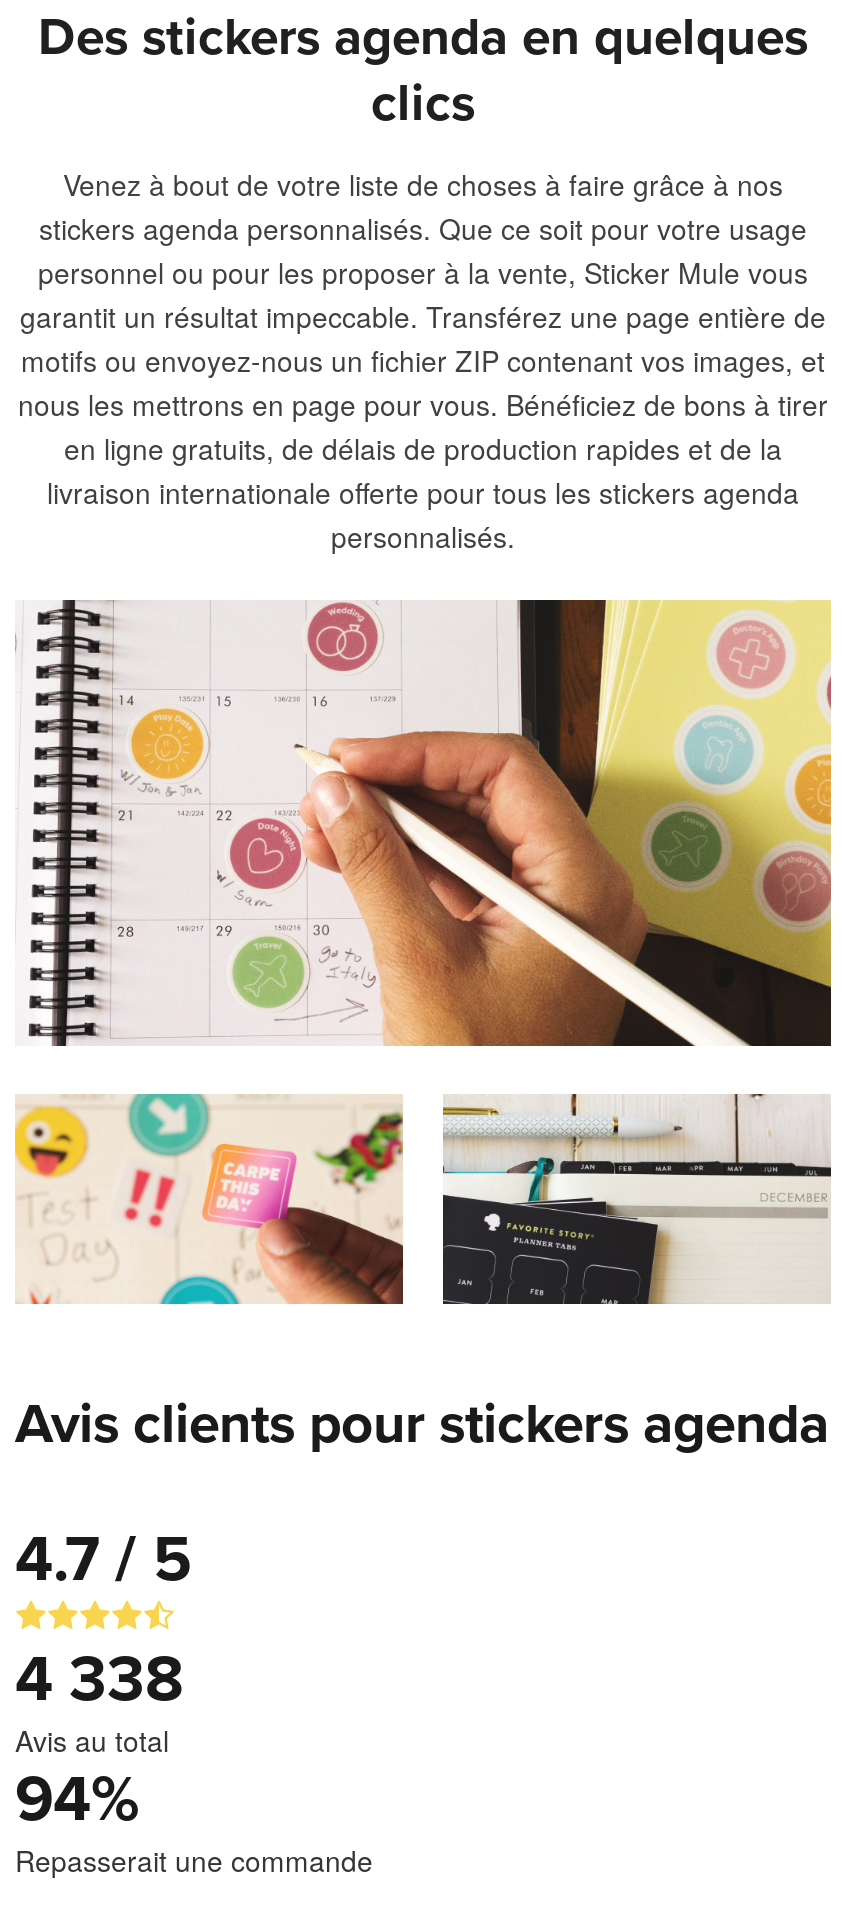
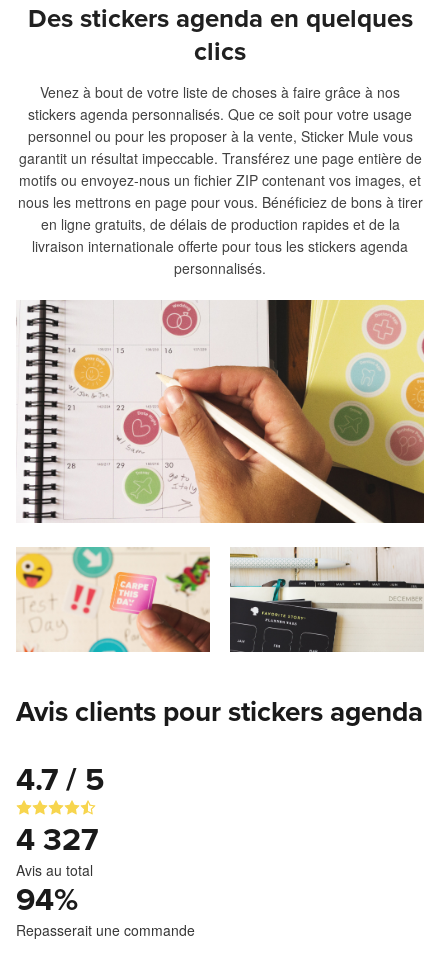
[15,1643,183,1719] 4 338 -> [16,821,98,859] 4 327

